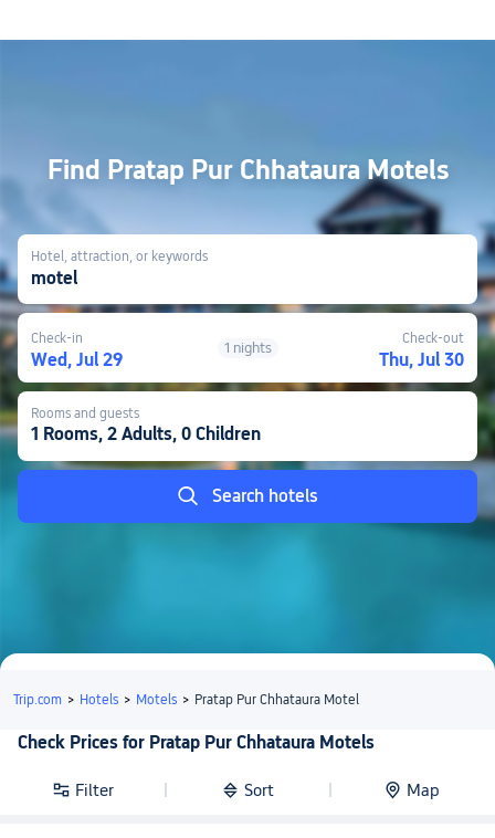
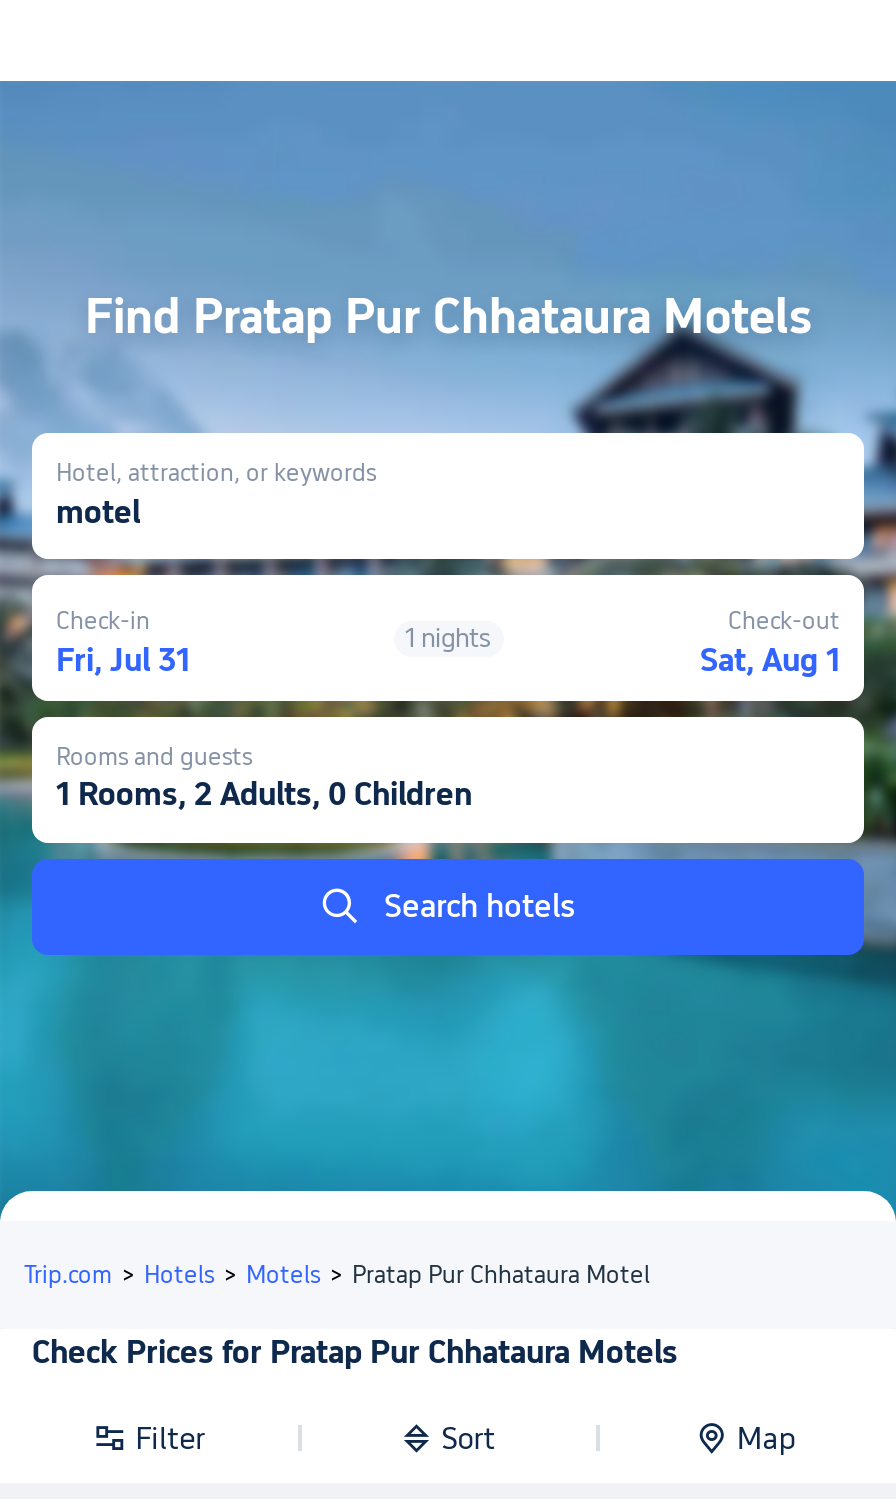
[31,349,123,370] Wed, Jul 29 -> [56,640,190,678] Fri, Jul 31
[379,349,464,370] Thu, Jul 30 -> [700,640,840,678] Sat, Aug 1

